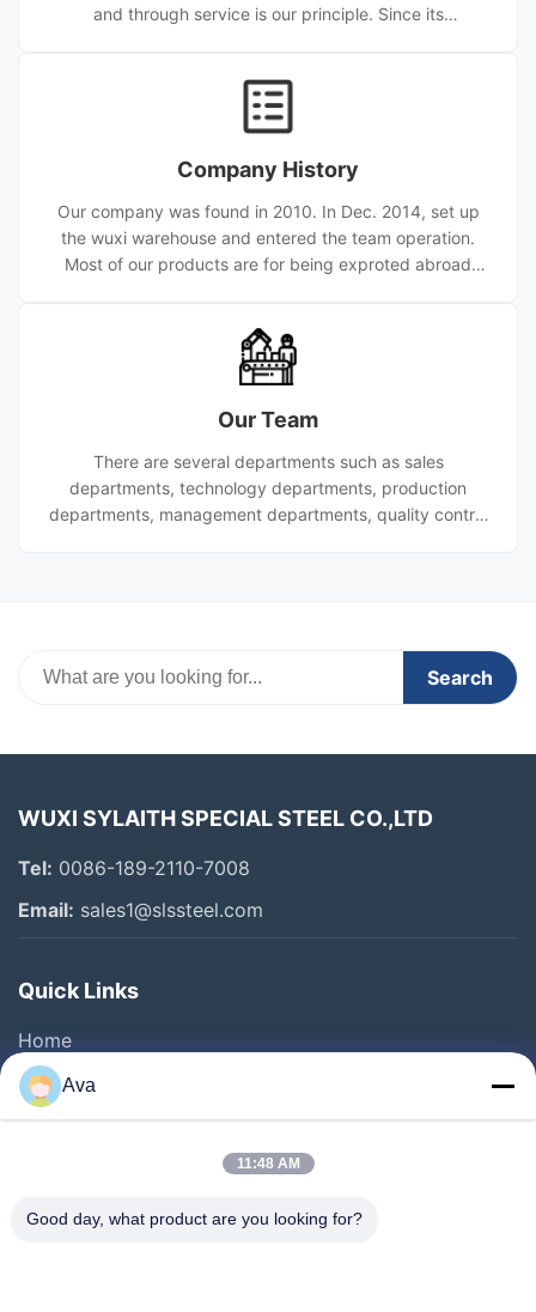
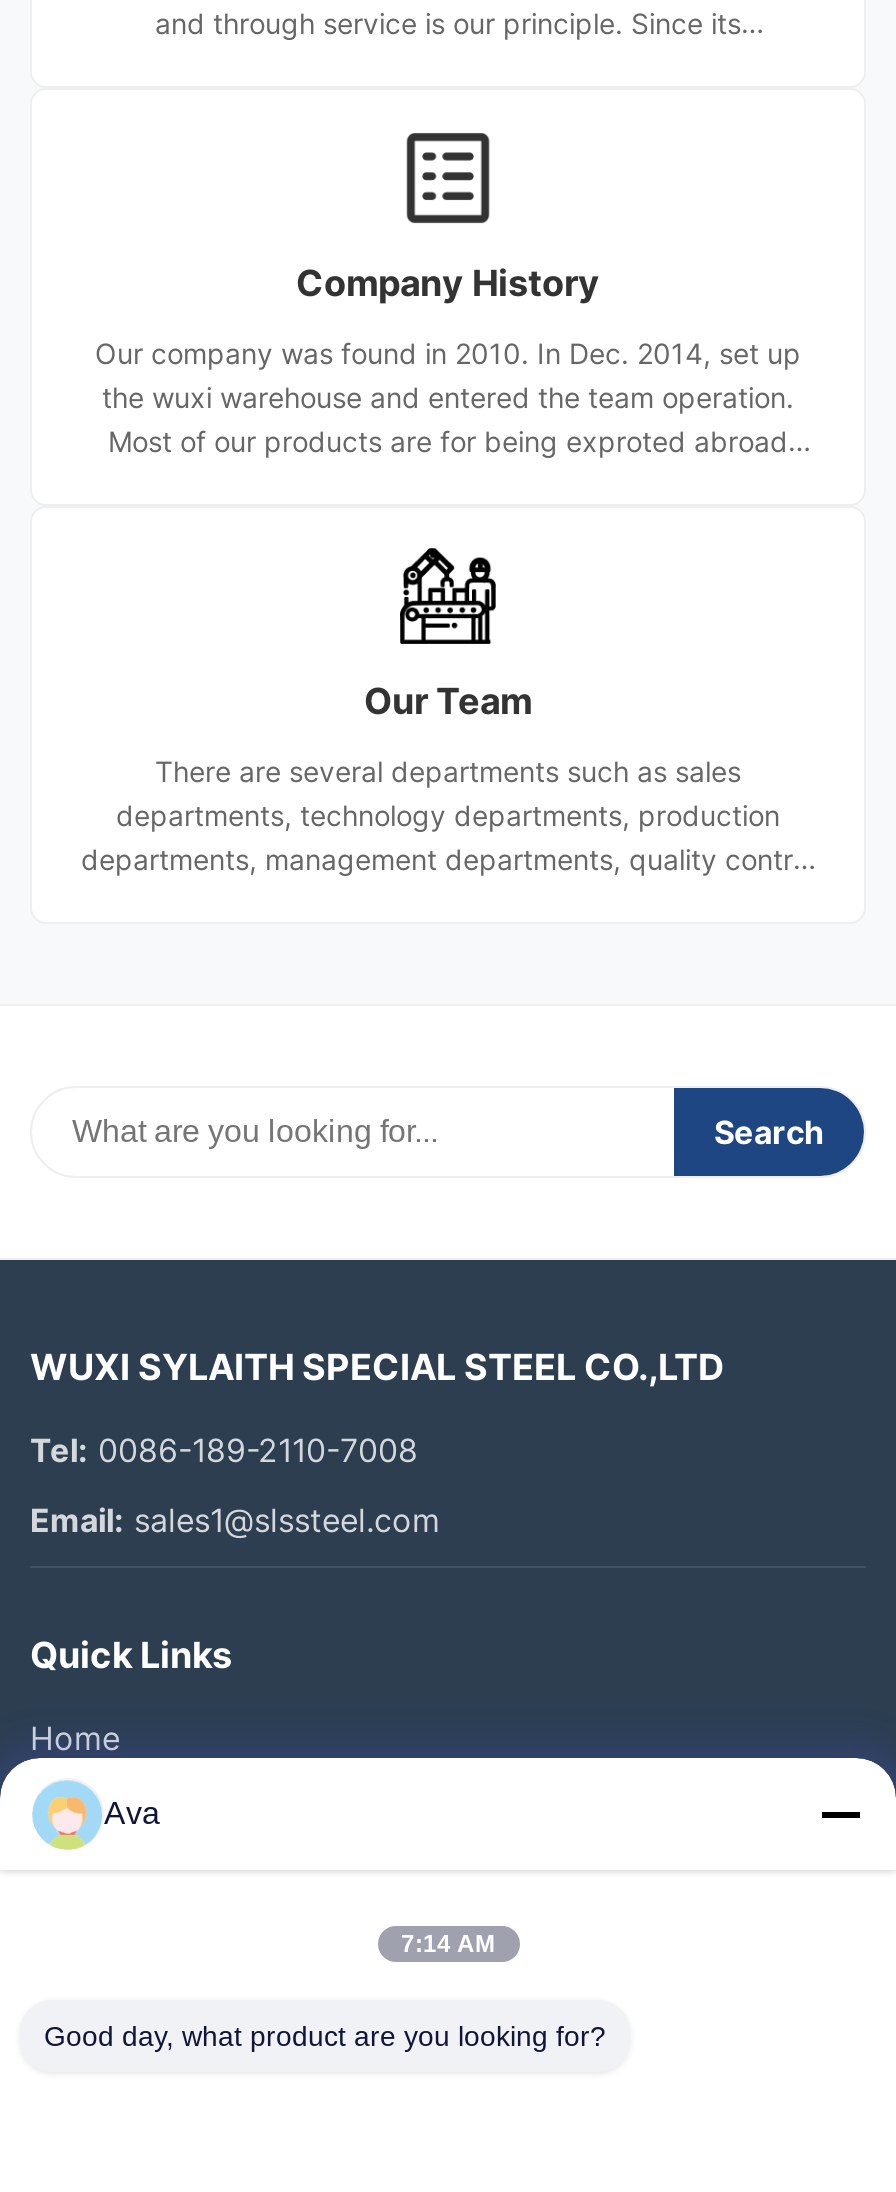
[236,1155,300,1172] 11:48 AM -> [401,1930,495,1958] 7:14 AM

